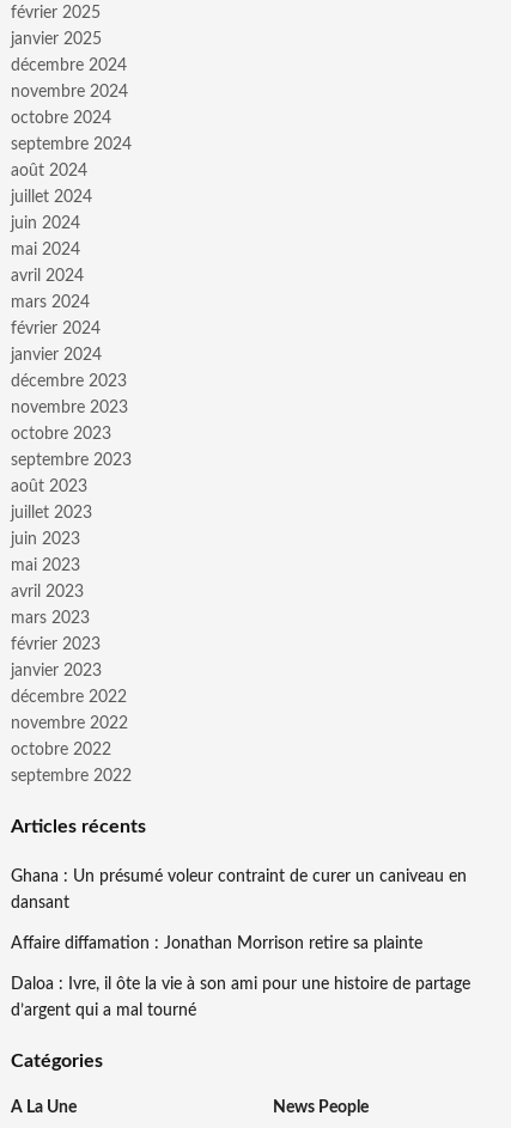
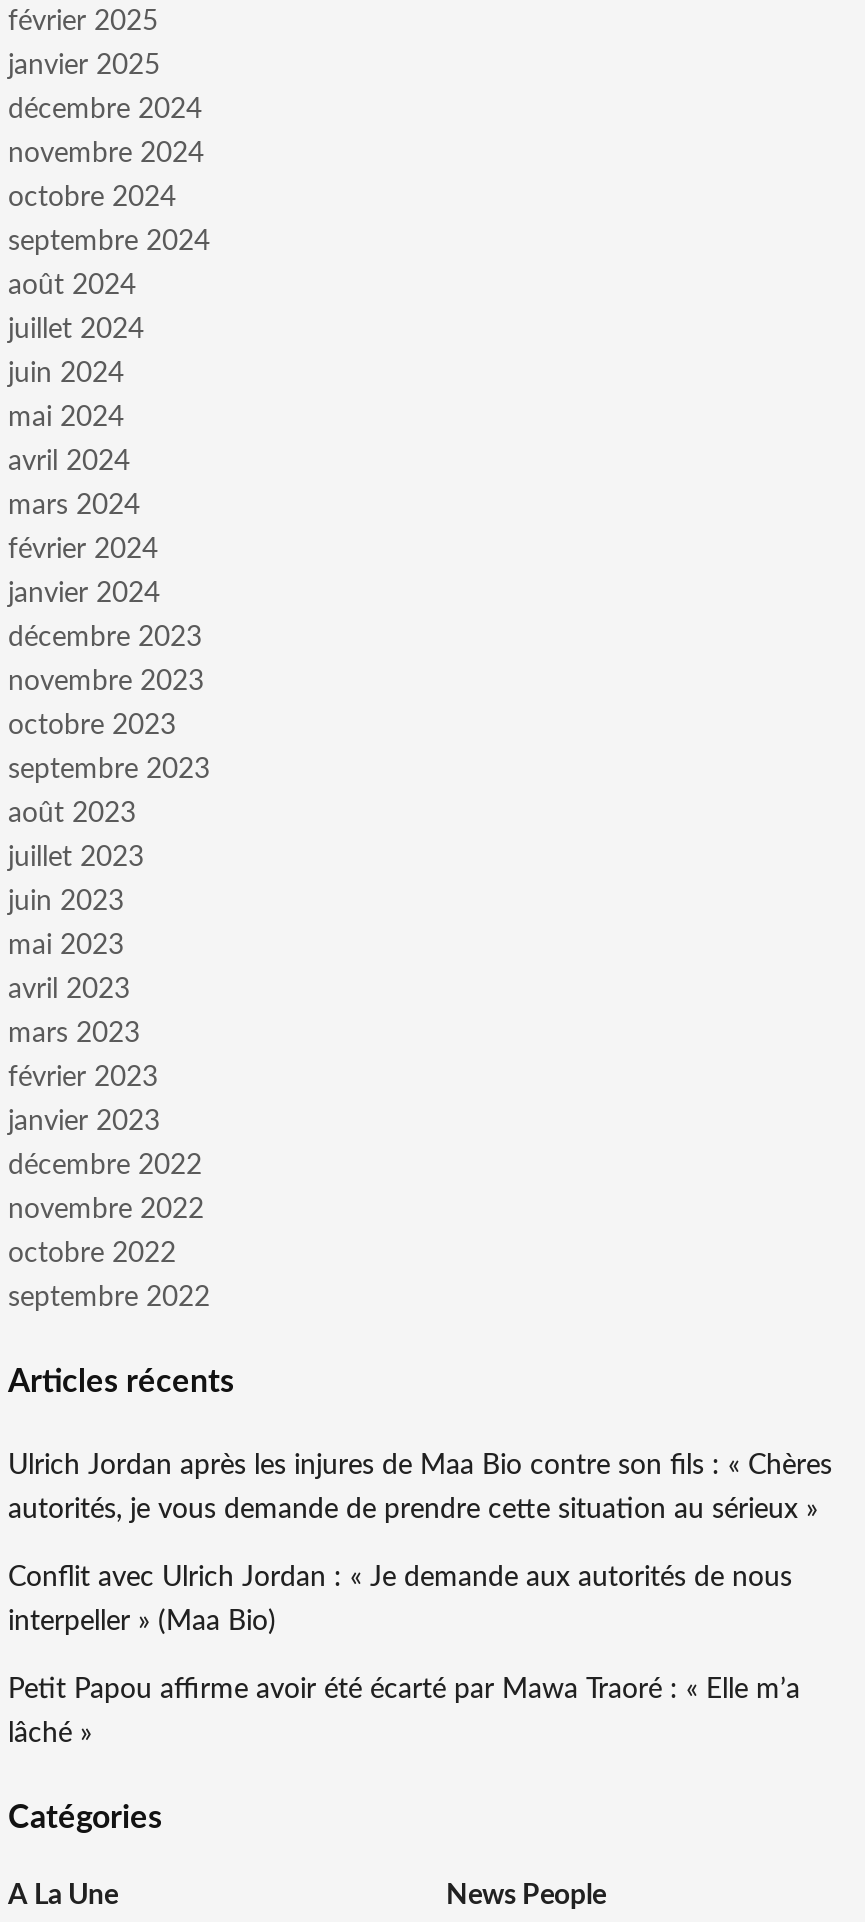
[11,869,470,1020] Ghana : Un présumé voleur contraint de curer un caniveau en | dansant | Affaire diffamation : Jonathan Morrison retire sa plainte | Daloa : Ivre, il ôte la vie à son ami pour une histoire de partage | d’argent qui a mal tourné -> [8,1453,832,1749] Ulrich Jordan après les injures de Maa Bio contre son fils : « Chères | autorités, je vous demande de prendre cette situation au sérieux » | Conflit avec Ulrich Jordan : « Je demande aux autorités de nous | interpeller » (Maa Bio) | Petit Papou affirme avoir été écarté par Mawa Traoré : « Elle m’a | lâché »

